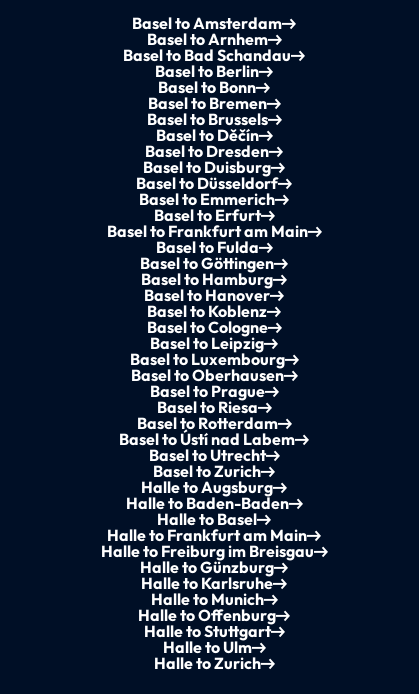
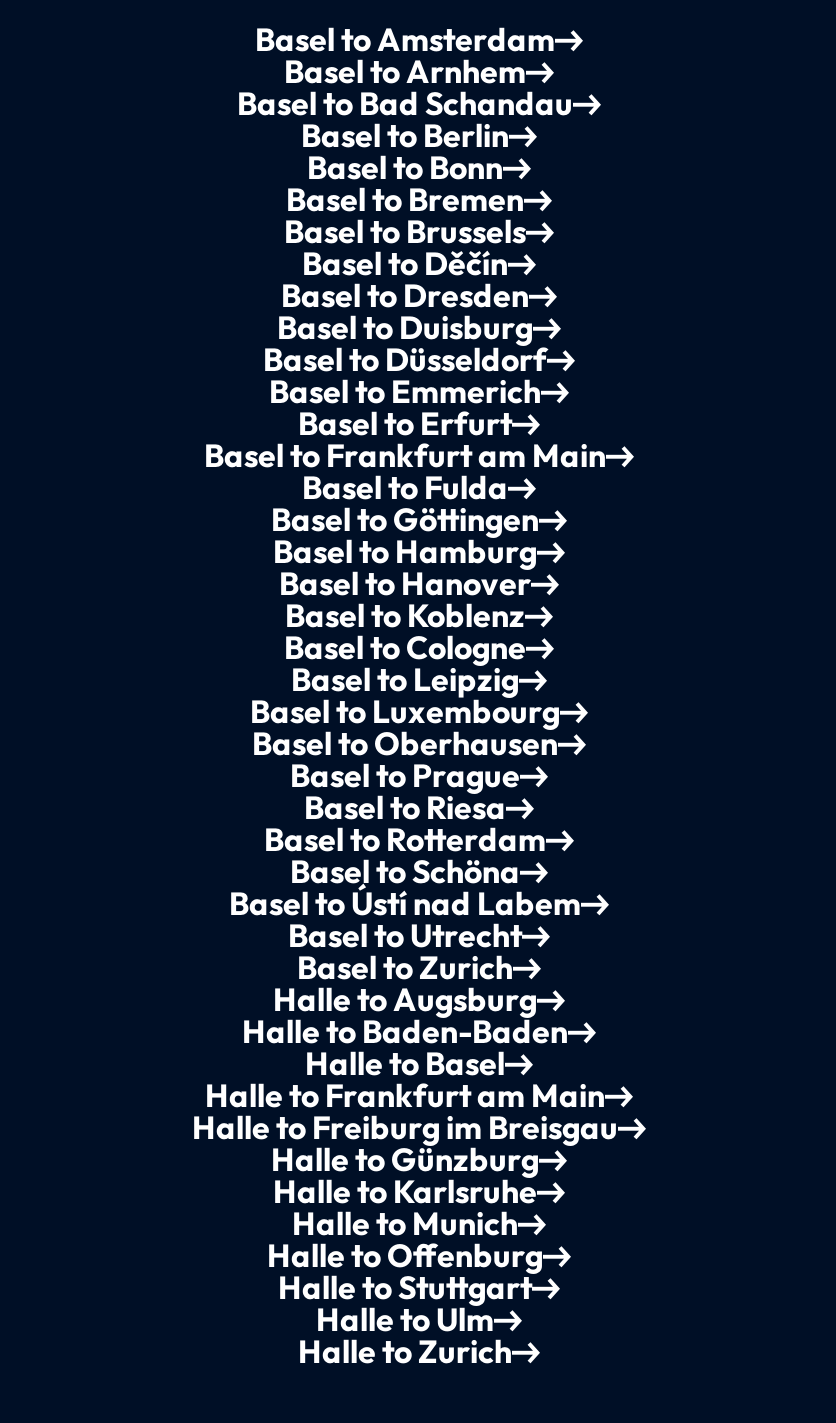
none -> [290,851,520,891] Basel to Schöna

